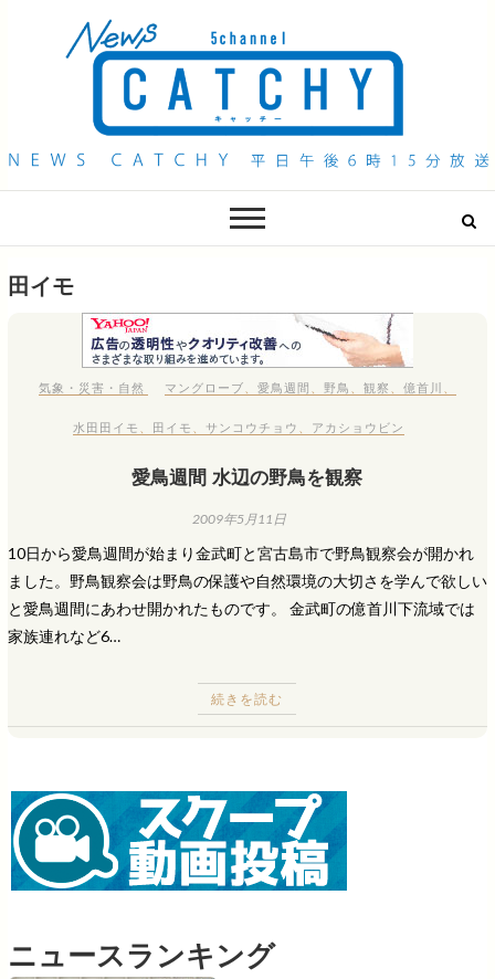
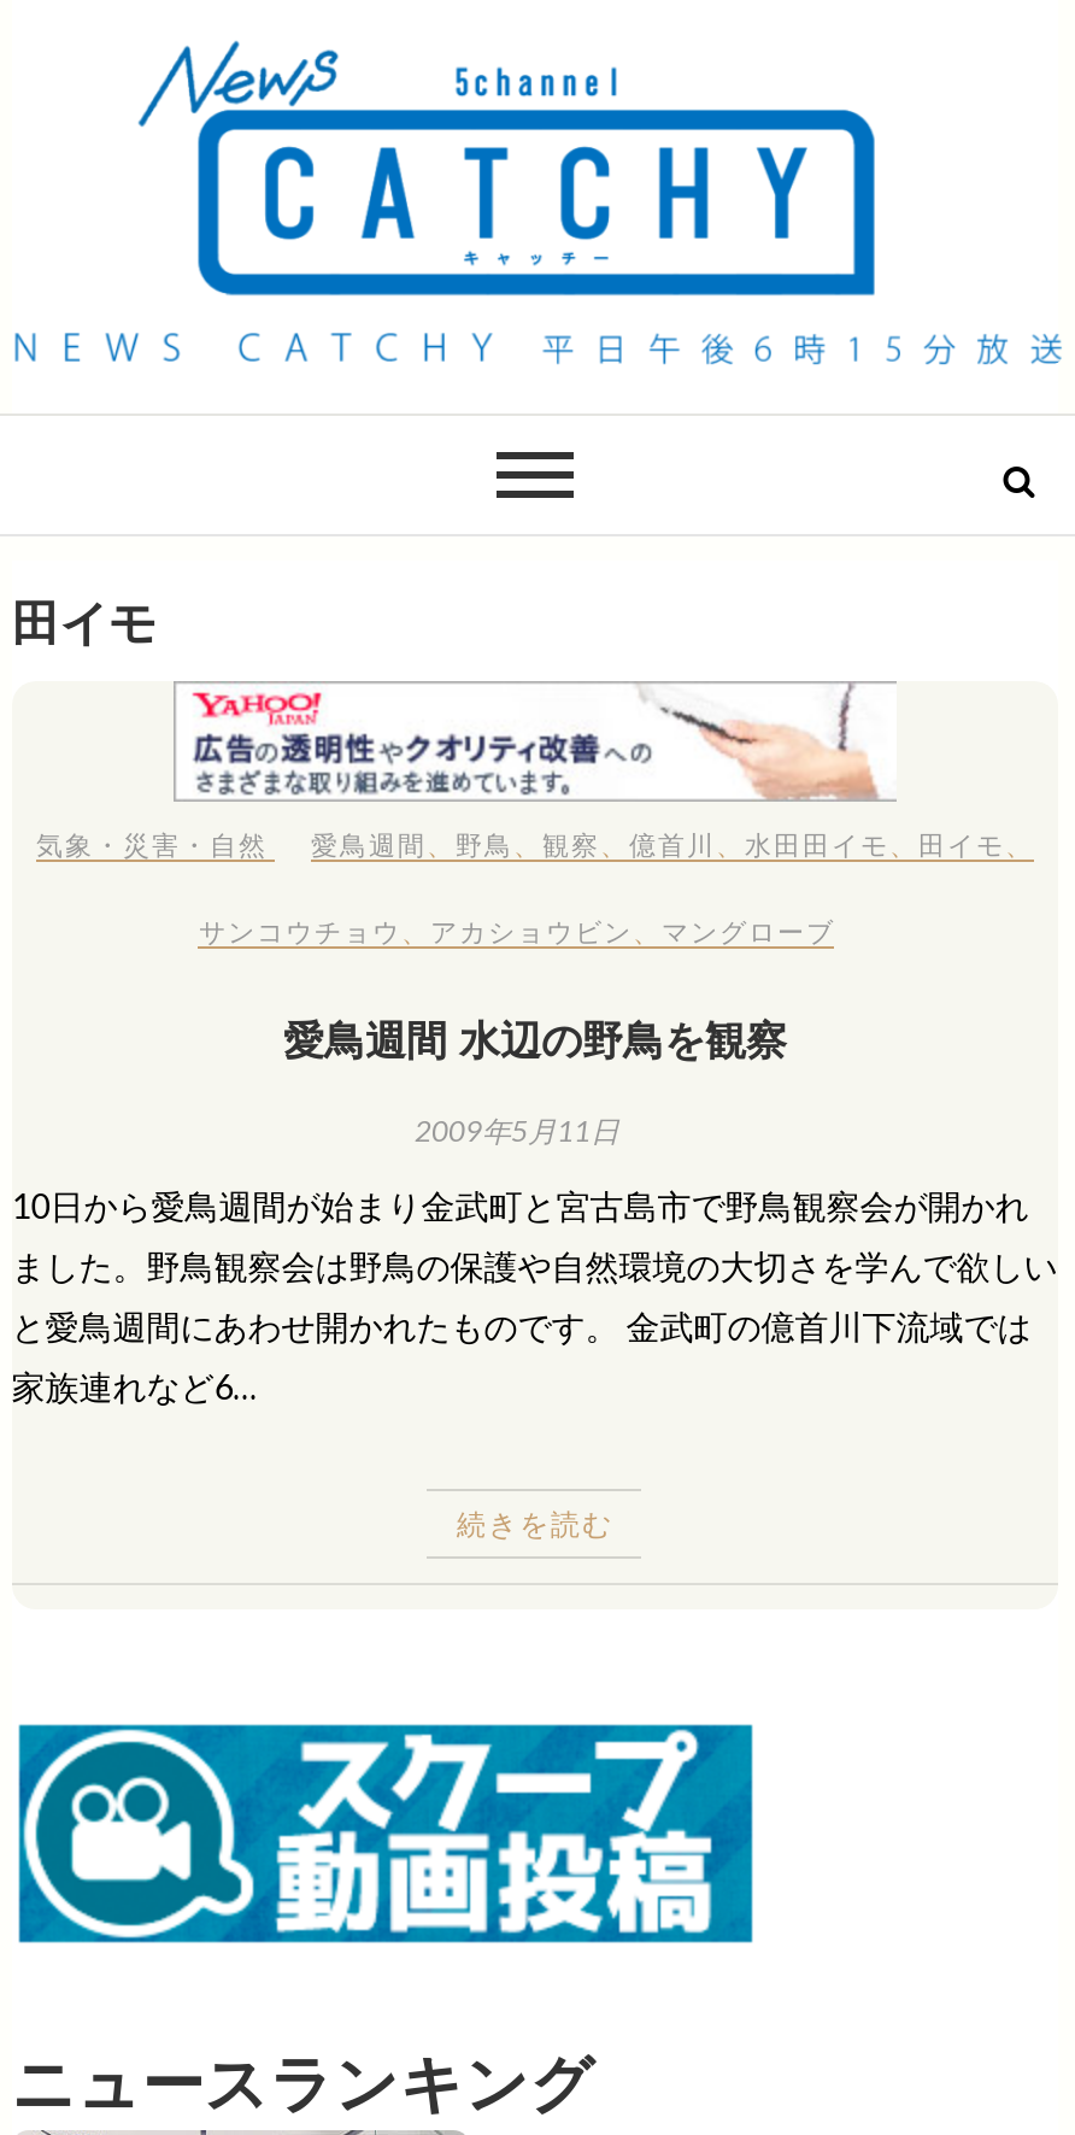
[165,380,456,394] マングローブ、愛鳥週間、野鳥、観察、億首川、 -> [311,828,1034,859] 愛鳥週間、野鳥、観察、億首川、水田田イモ、田イモ、
[73,420,405,434] 水田田イモ、田イモ、サンコウチョウ、アカショウビン -> [199,915,835,946] サンコウチョウ、アカショウビン、マングローブ

